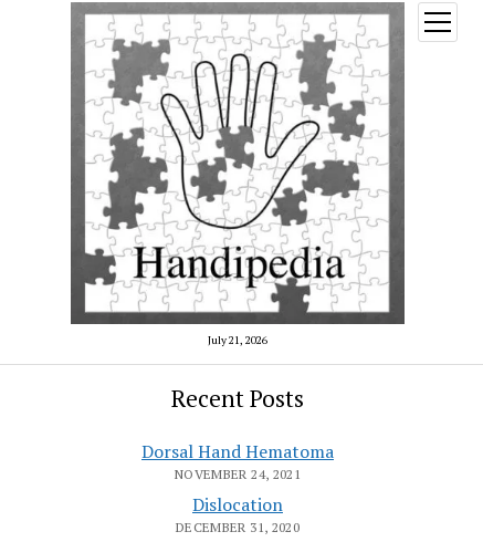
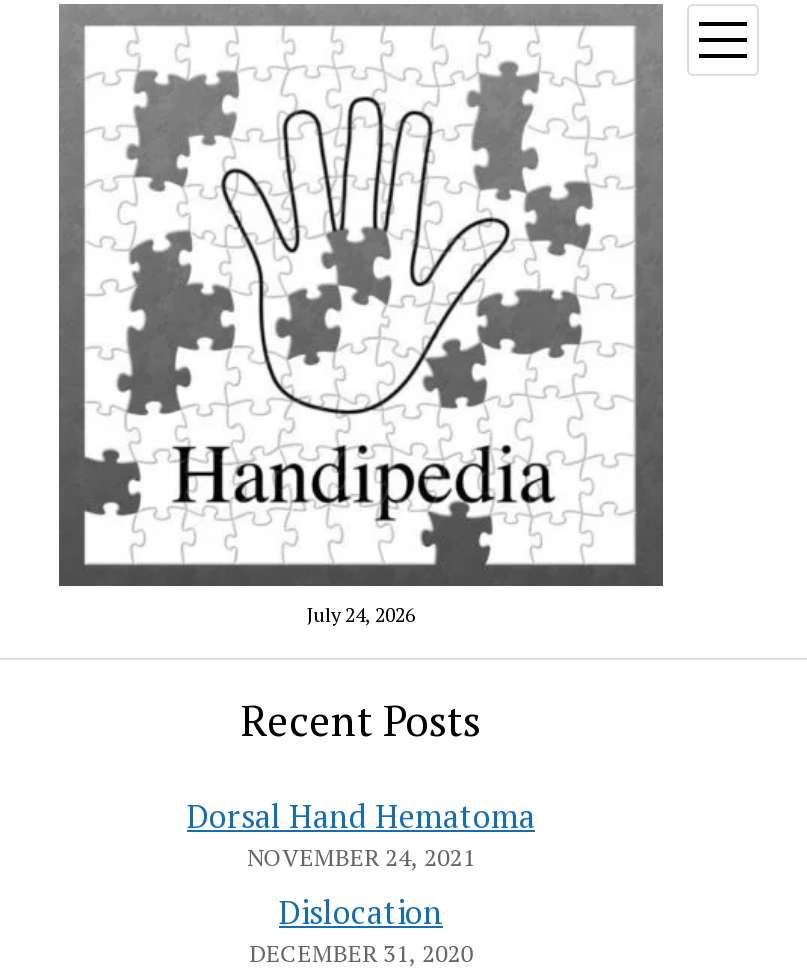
[208,333,267,347] July 21, 2026 -> [307,602,415,628] July 24, 2026

